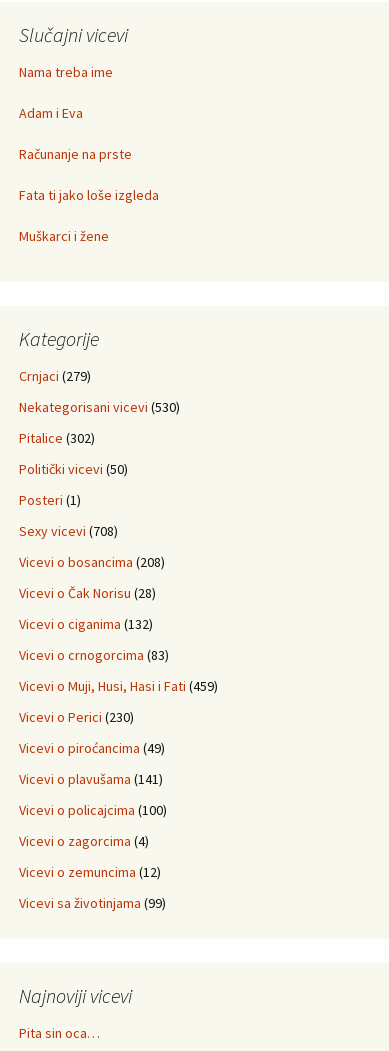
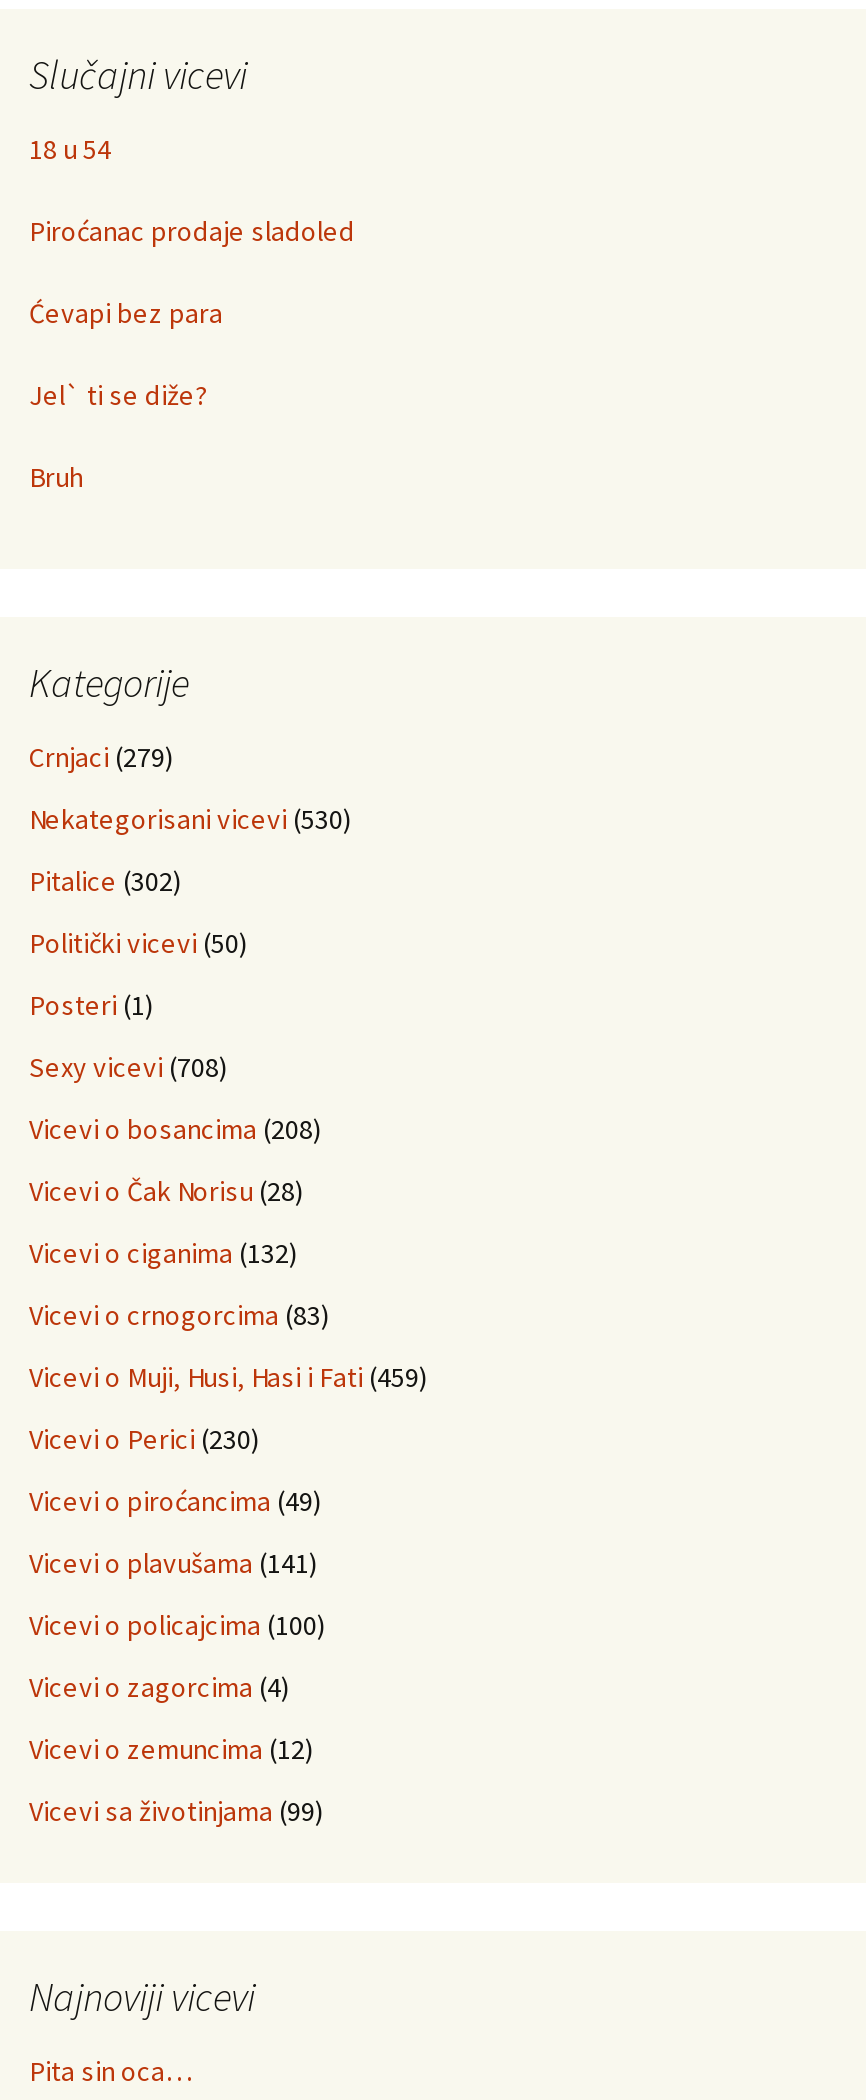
[19,63,113,81] Nama treba ime -> [29,131,111,167] 18 u 54
[19,104,83,122] Adam i Eva -> [29,213,355,249] Piroćanac prodaje sladoled
[19,145,132,163] Računanje na prste -> [29,295,223,331] Ćevapi bez para
[19,186,159,204] Fata ti jako loše izgleda -> [29,377,207,413] Jel` ti se diže?
[19,227,109,245] Muškarci i žene -> [29,459,83,495] Bruh

